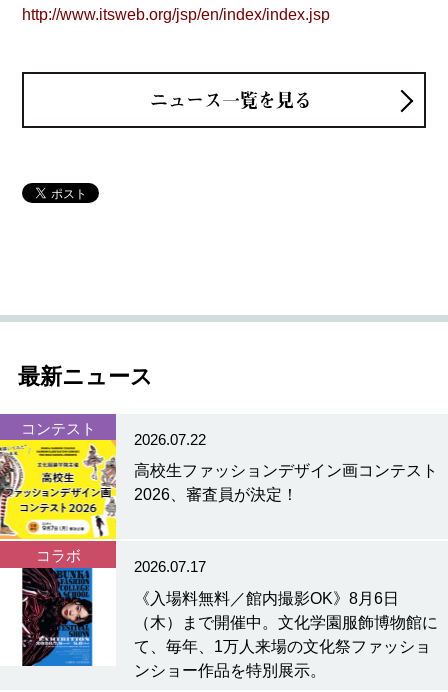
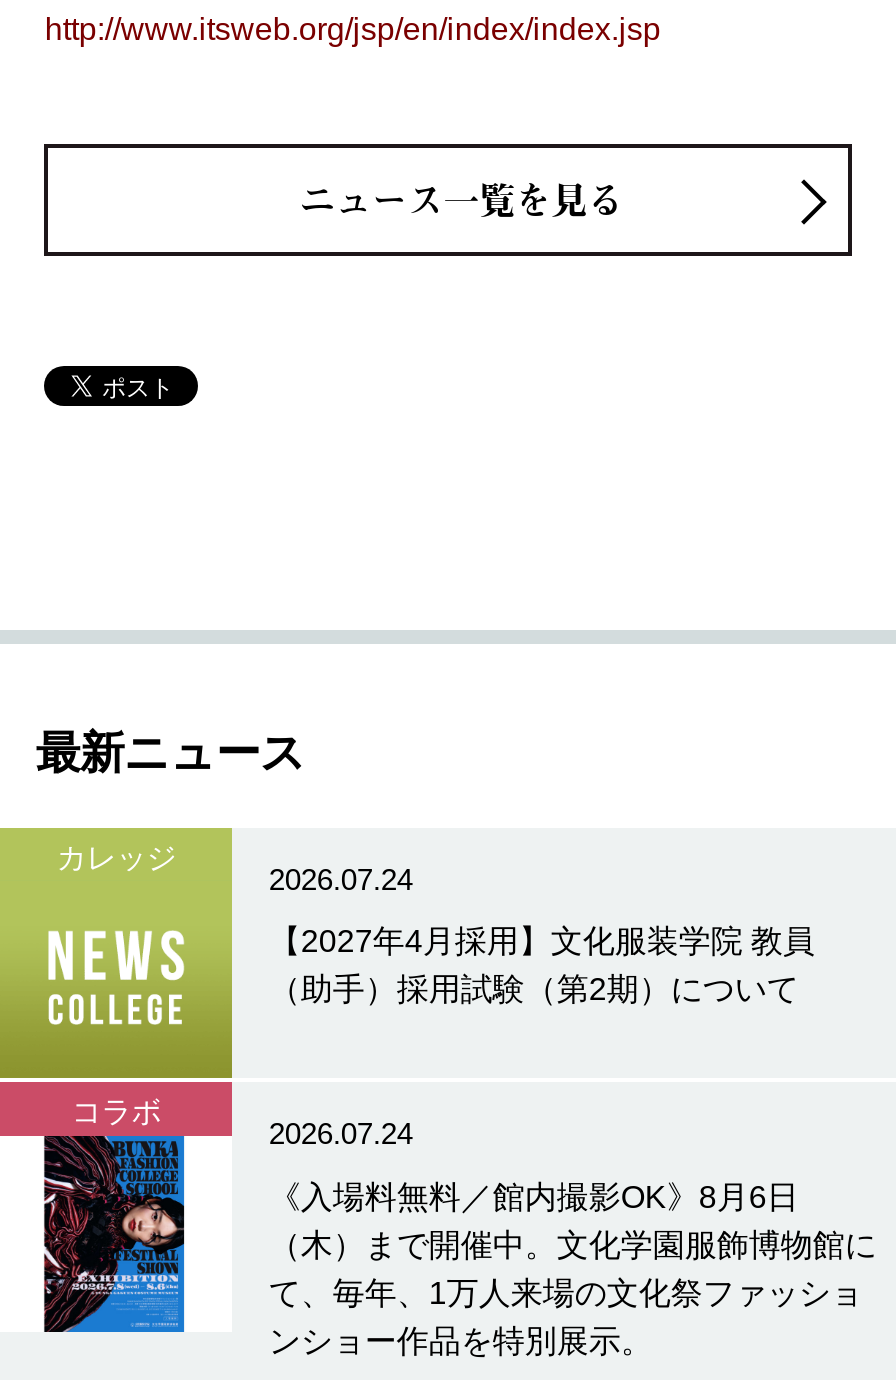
[3,413,206,540] [image] | コンテスト | 2026.07.22 -> [6,826,413,1078] [image] | カレッジ | 2026.07.24
[134,461,438,503] 高校生ファッションデザイン画コンテスト | 2026、審査員が決定！ -> [269,923,815,1007] 【2027年4月採用】文化服装学院 教員 | （助手）採用試験（第2期）について
[134,558,206,575] 2026.07.17 -> [269,1116,413,1150] 2026.07.24

